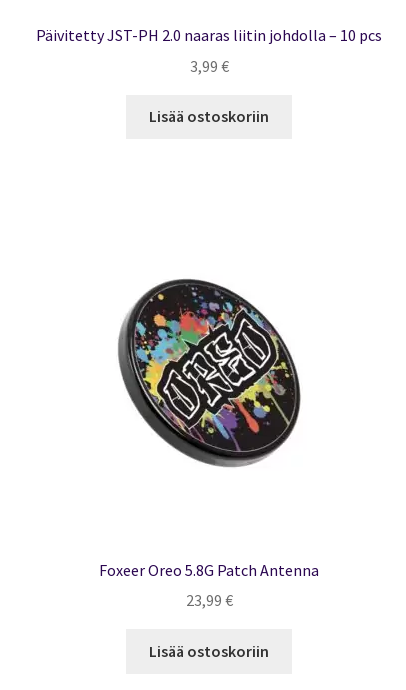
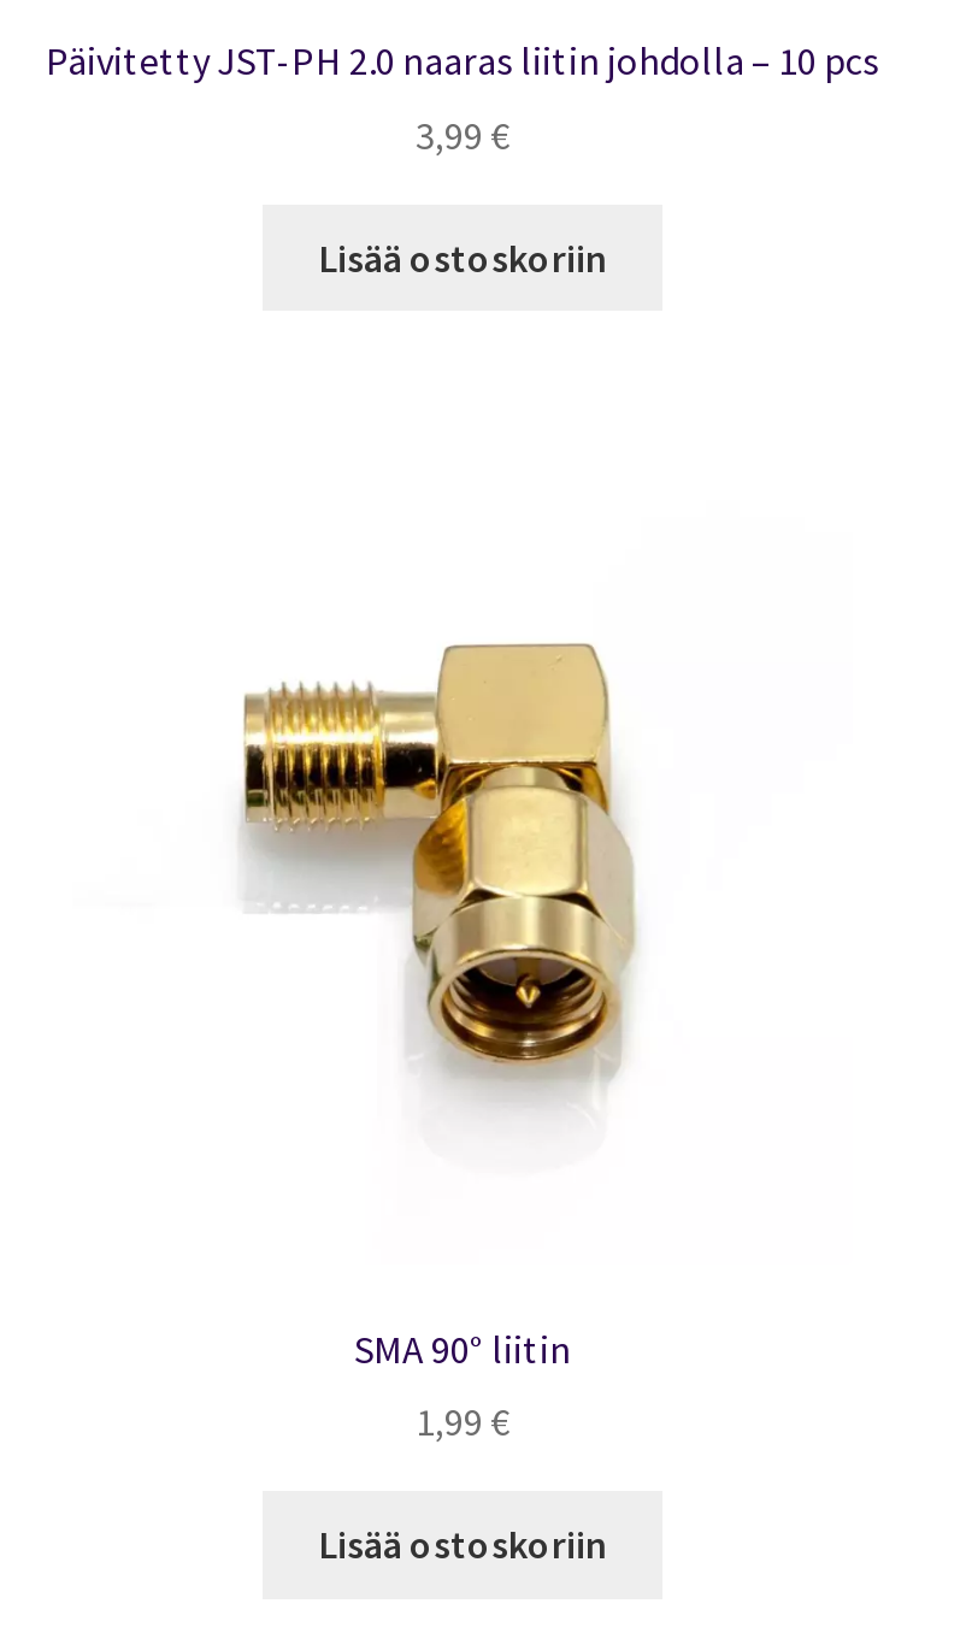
[118,277,302,470] [image] -> [241,641,684,1110] [image]
[99,560,319,580] Foxeer Oreo 5.8G Patch Antenna -> [354,1324,571,1372] SMA 90° liitin
[185,590,232,610] 23,99 € -> [416,1398,509,1446] 1,99 €

